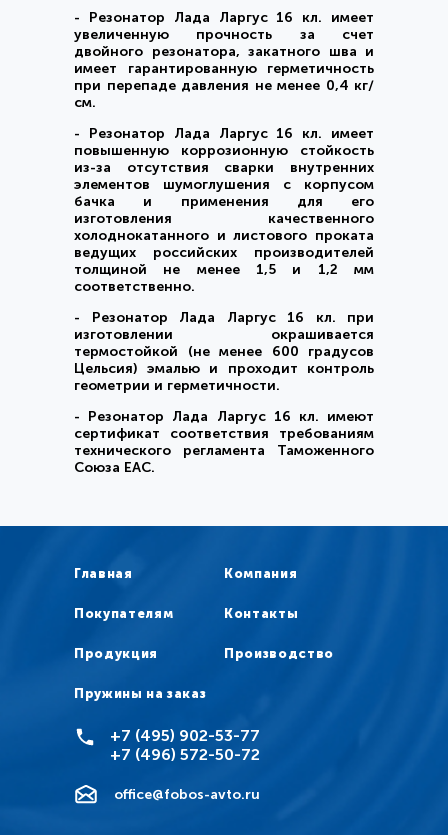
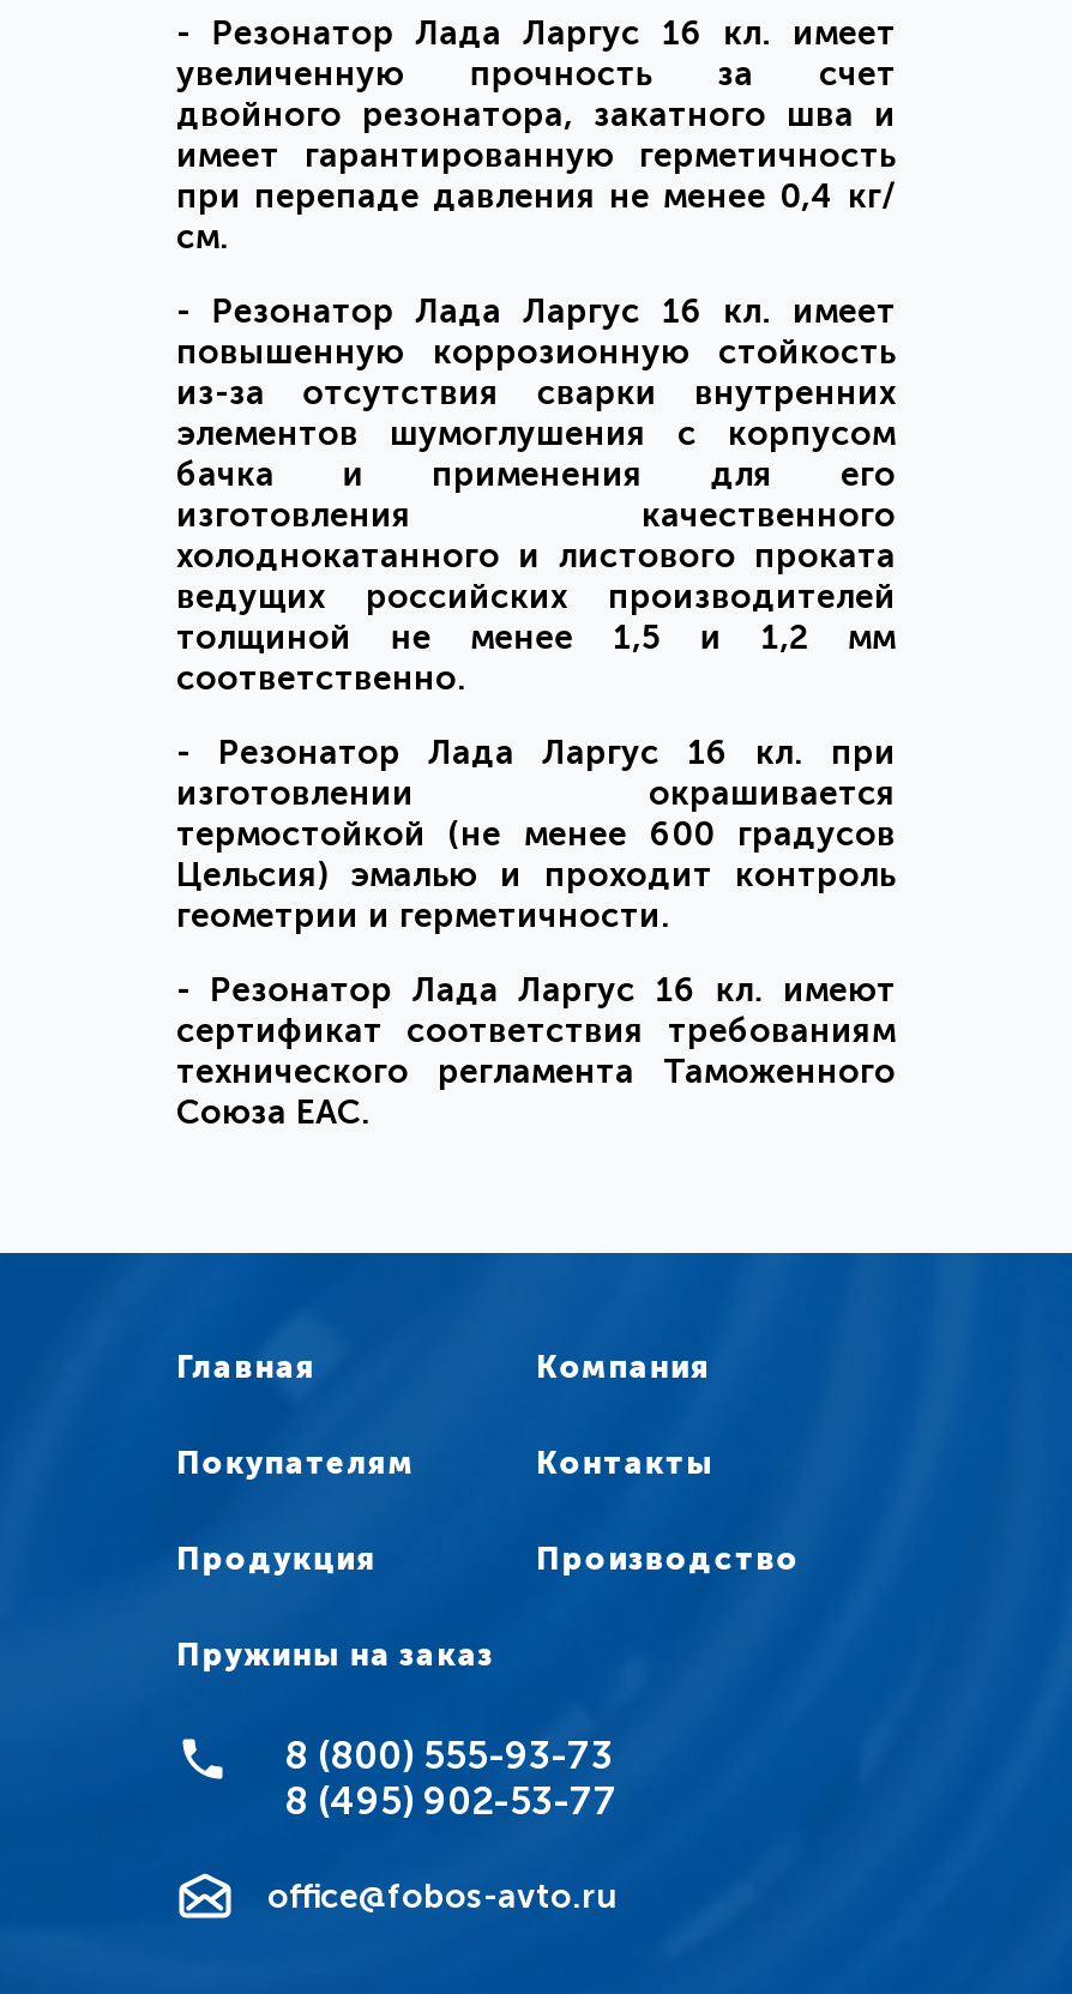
[110,726,260,745] +7 (495) 902-53-77 -> [284,1733,613,1778] 8 (800) 555-93-73
[110,745,260,764] +7 (496) 572-50-72 -> [284,1778,618,1824] 8 (495) 902-53-77

